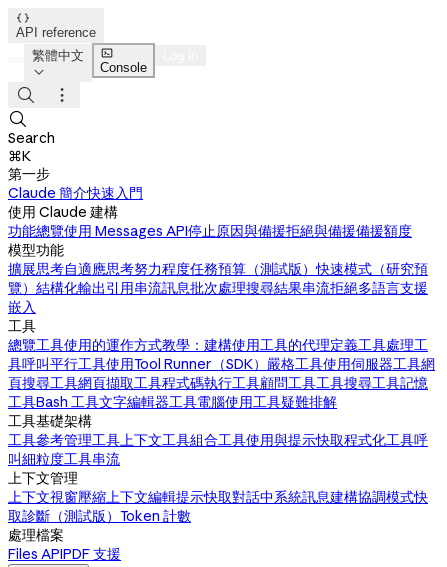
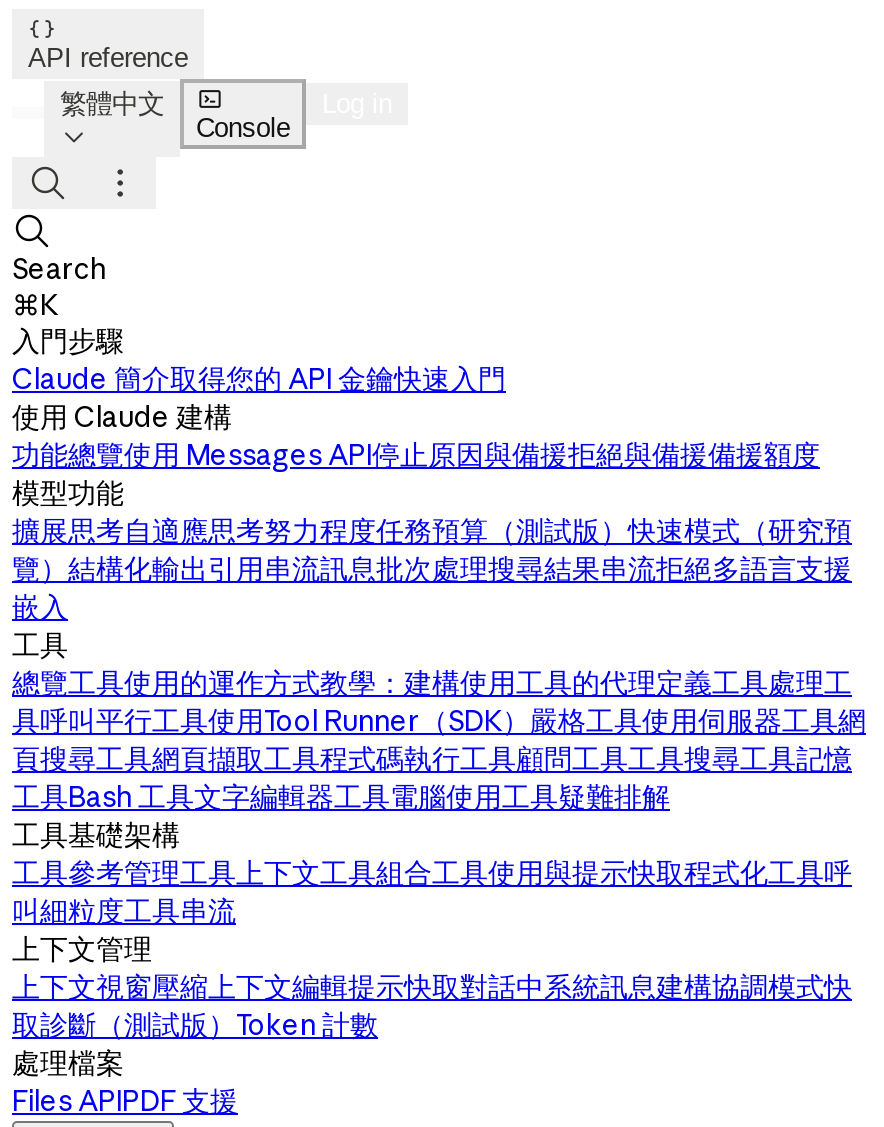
[8,165,143,202] 第一步 | Claude 簡介快速入門 -> [12,323,506,397] 入門步驟 | Claude 簡介取得您的 API 金鑰快速入門

